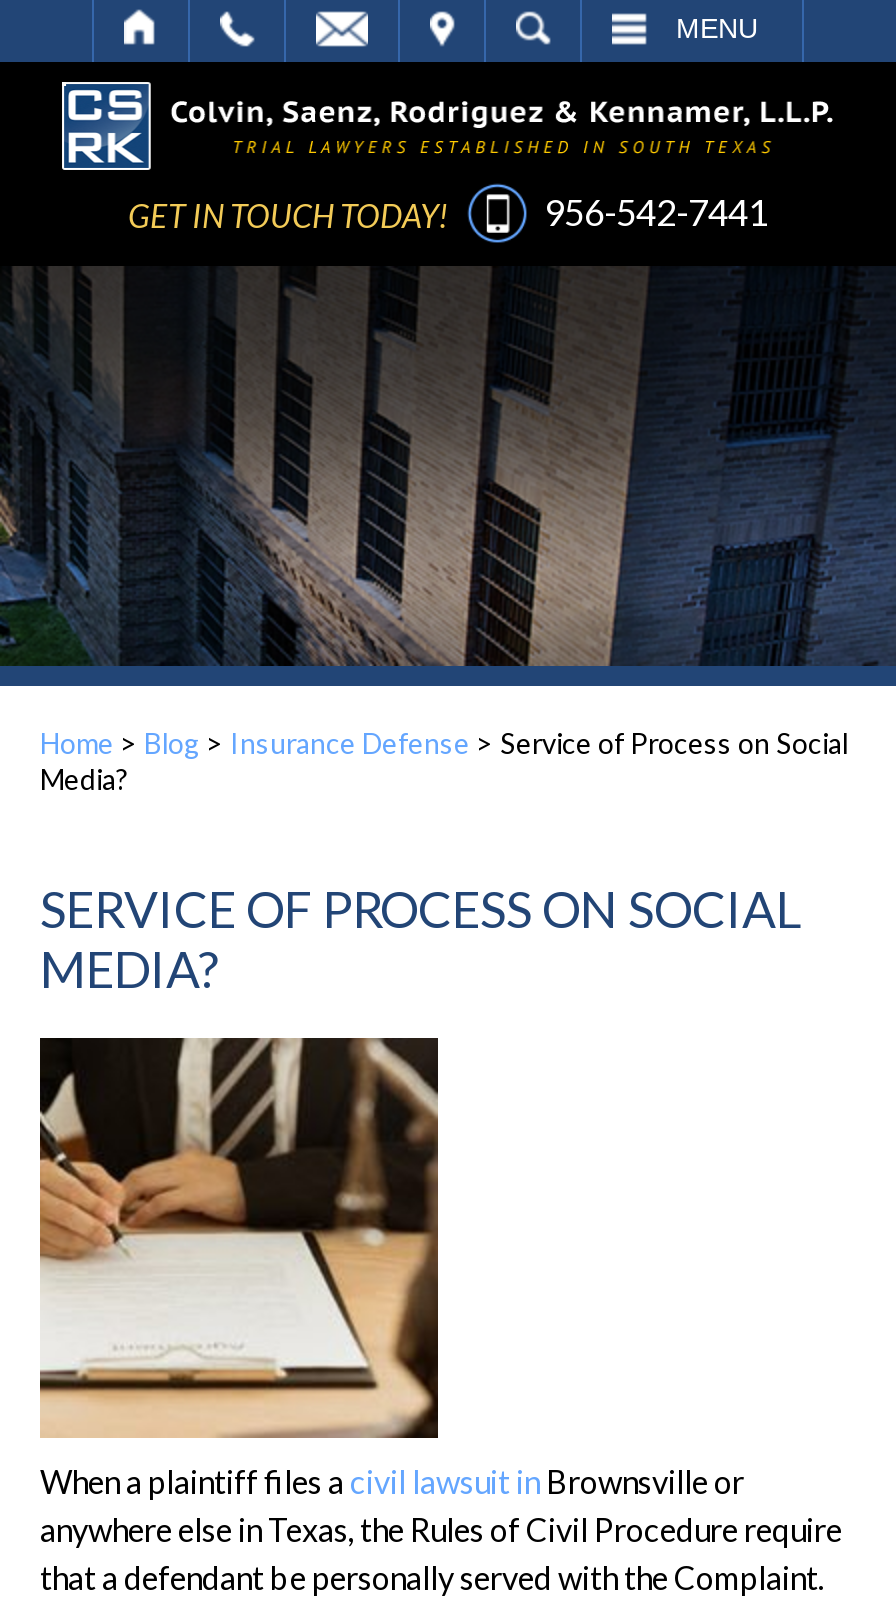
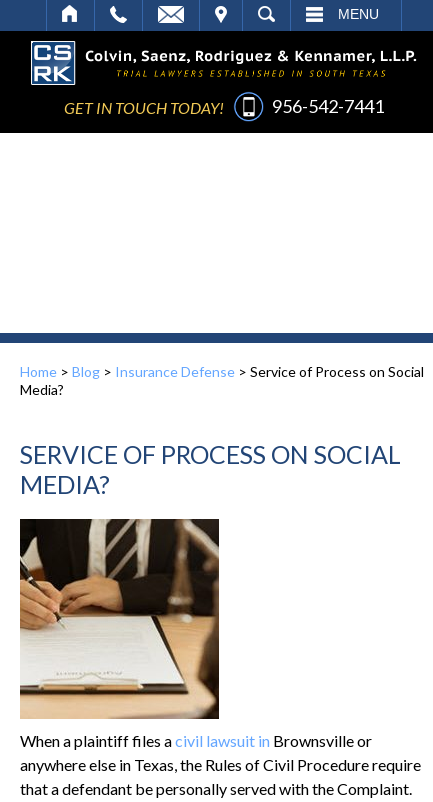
[6,266,890,668] [image] -> none

